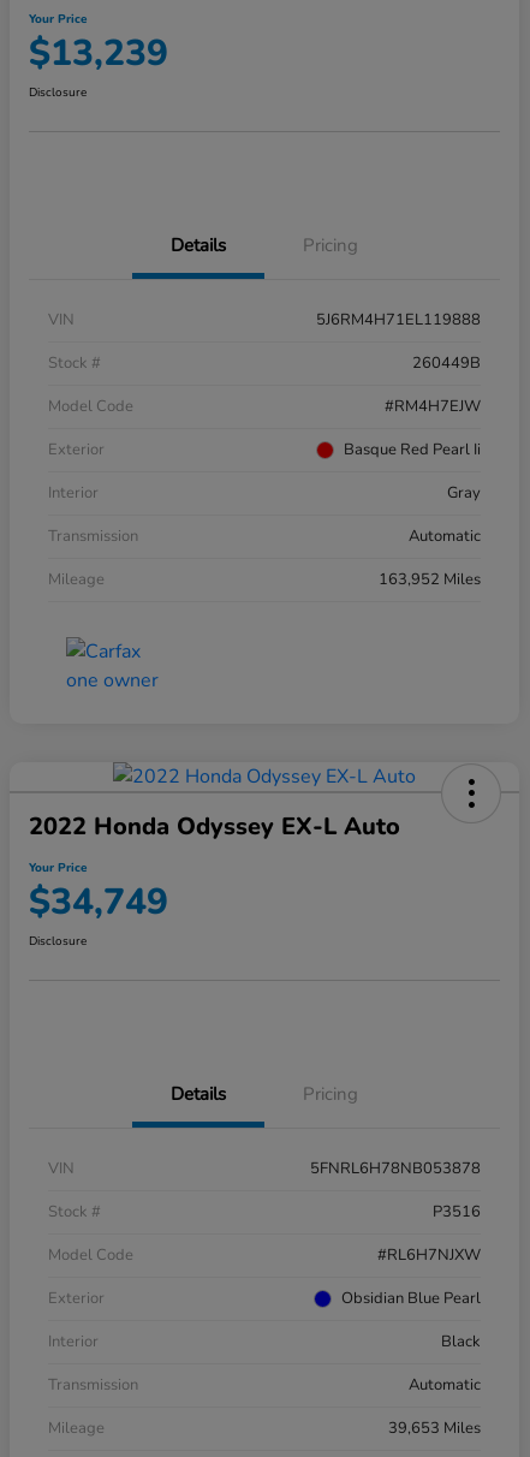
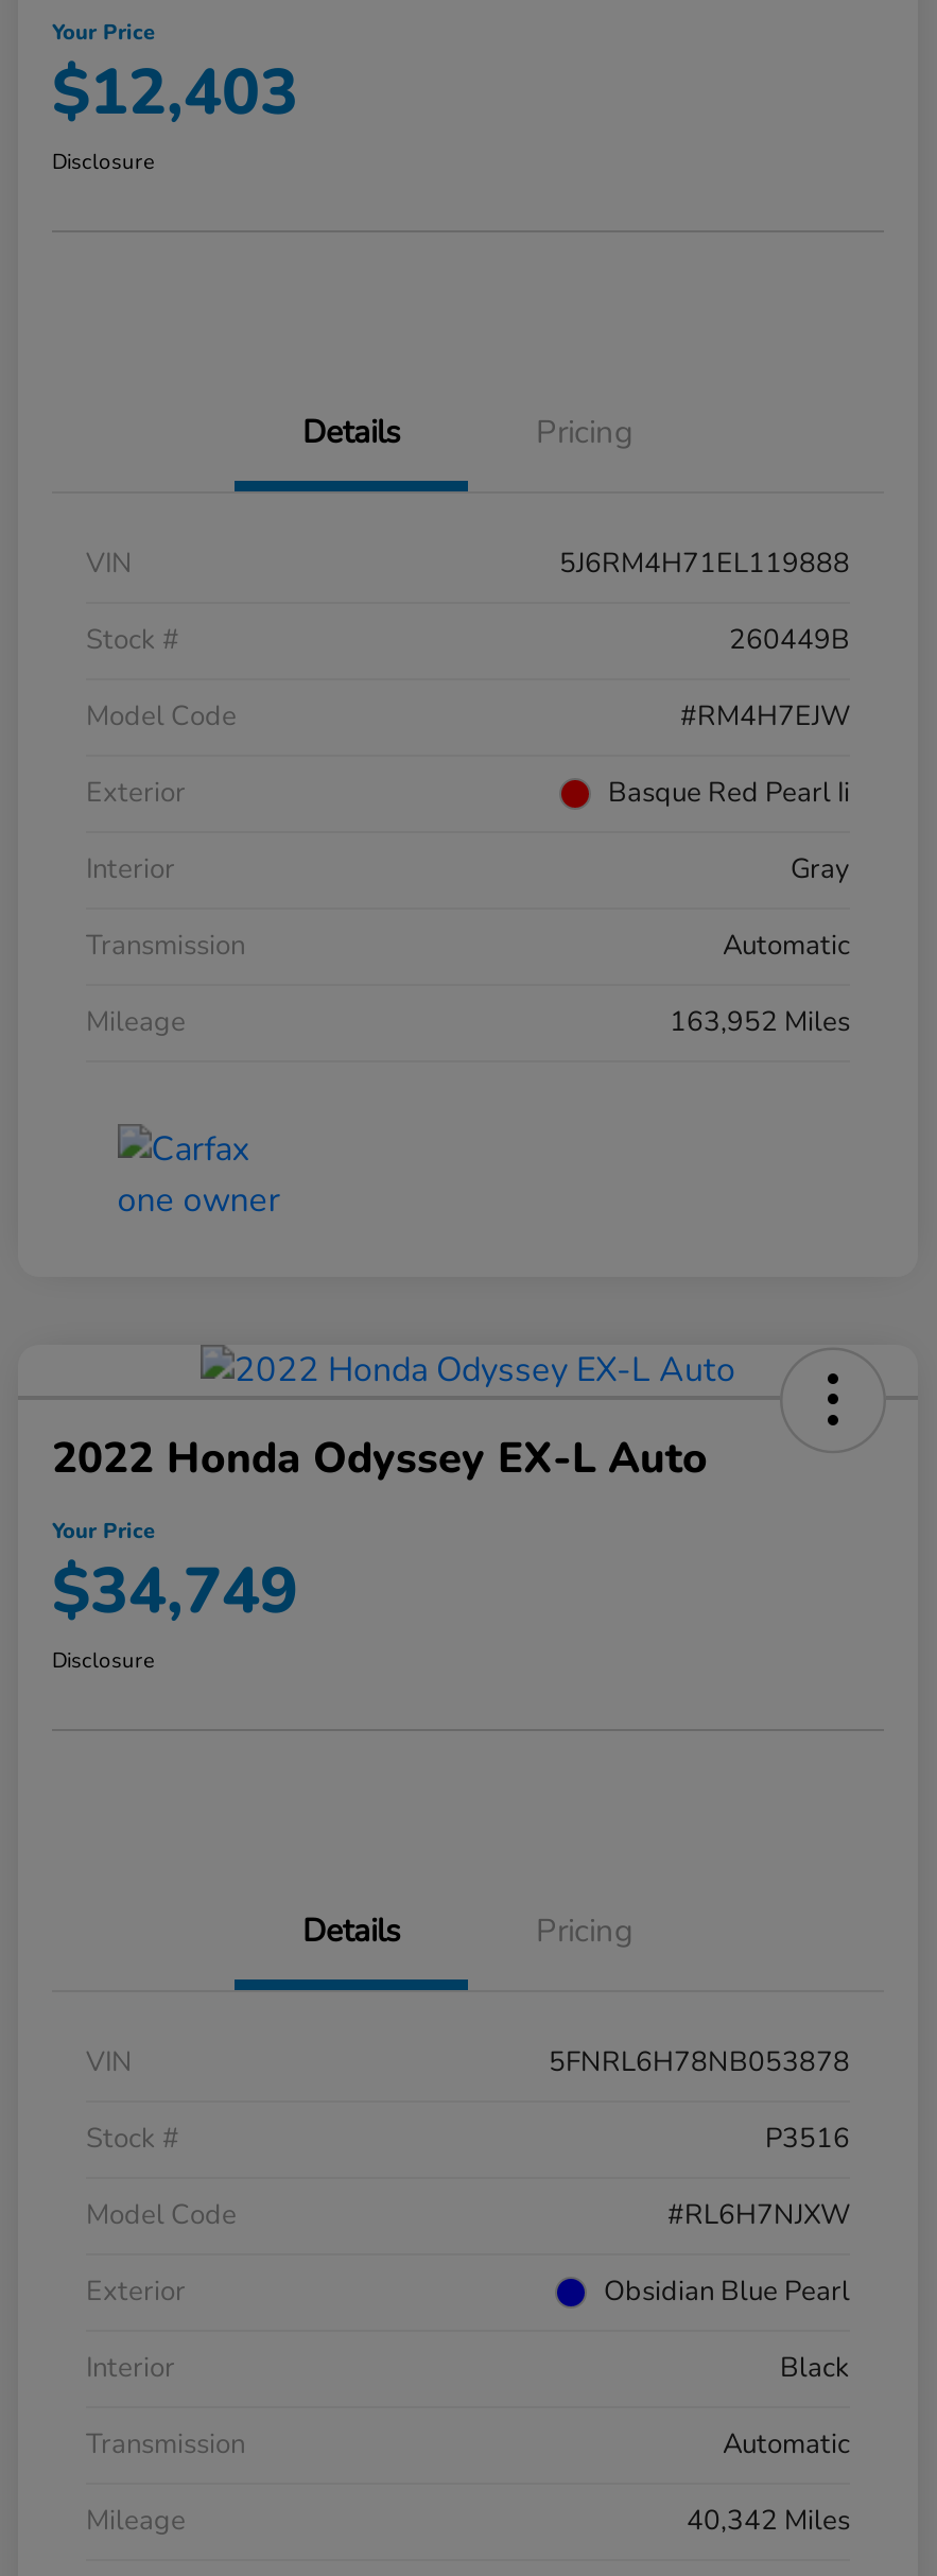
[29,29,168,78] $13,239 -> [52,50,298,137] $12,403
[388,1418,481,1439] 39,653 Miles -> [687,2502,850,2540] 40,342 Miles

